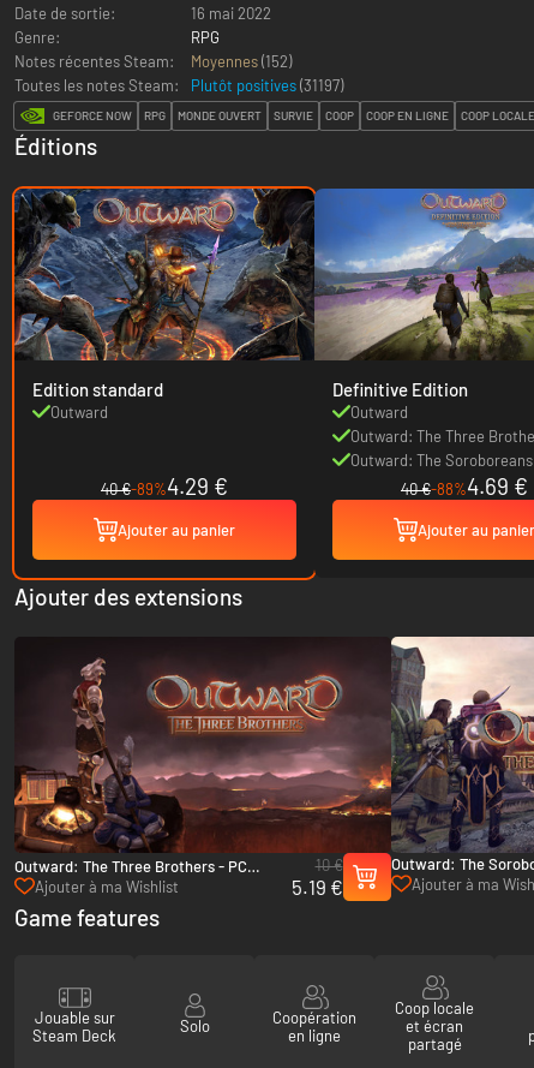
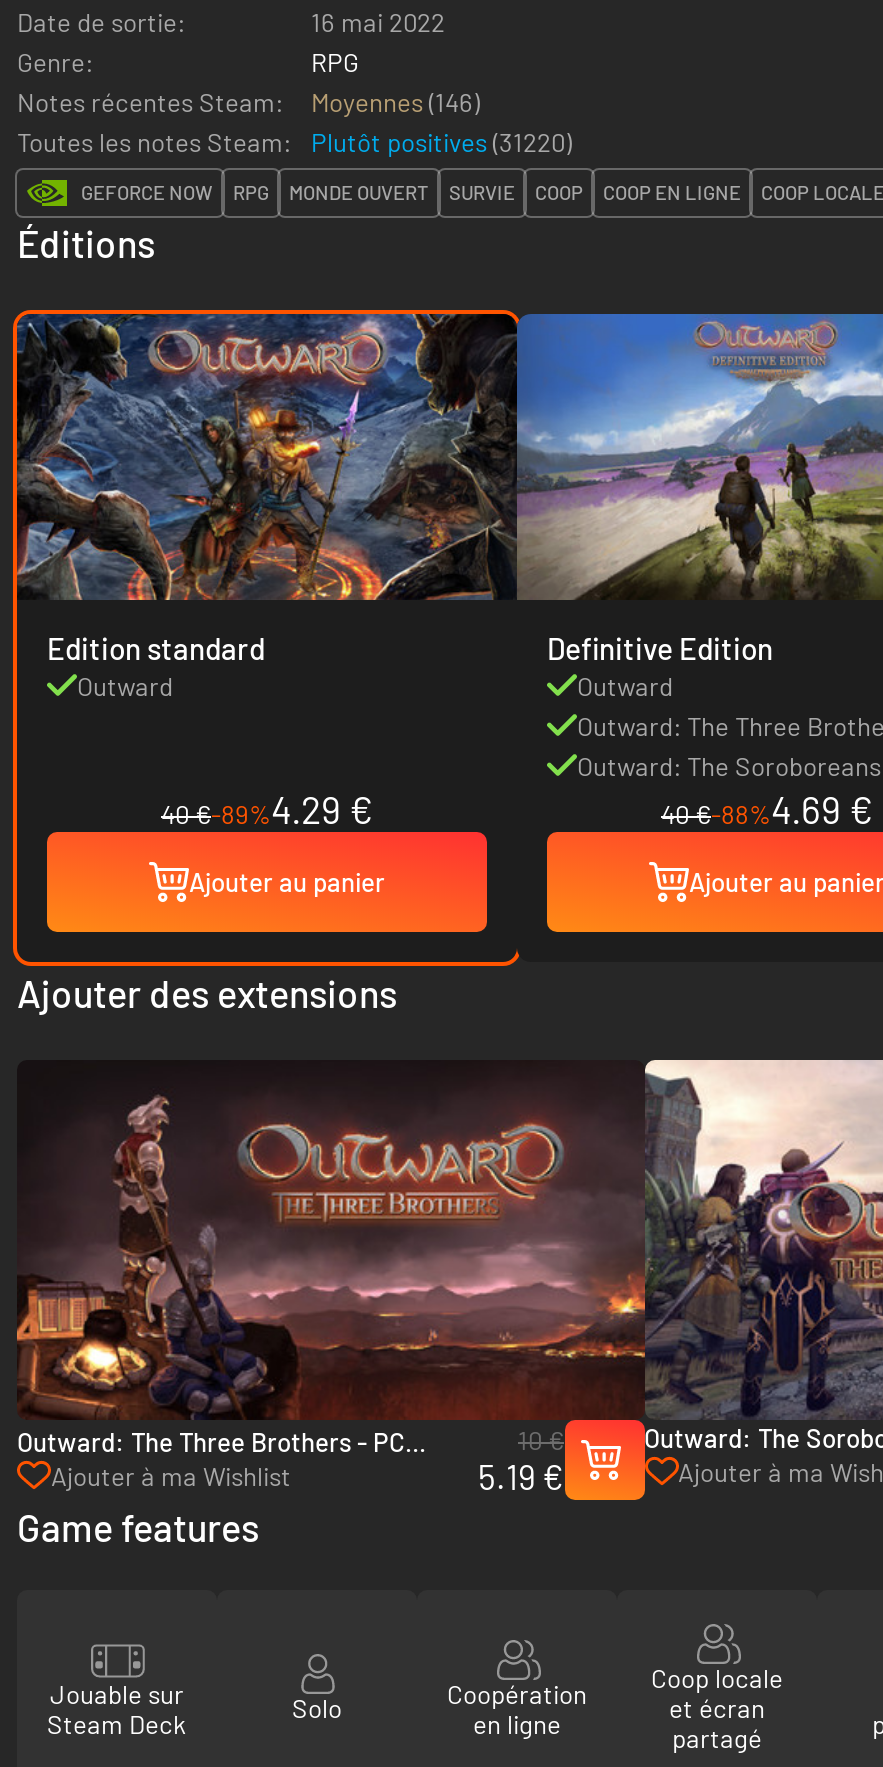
[14,51,292,70] Notes récentes Steam: Moyennes (152) -> [17,85,479,117] Notes récentes Steam: Moyennes (146)
[191,75,343,94] Plutôt positives (31197) -> [311,125,571,157] Plutôt positives (31220)

